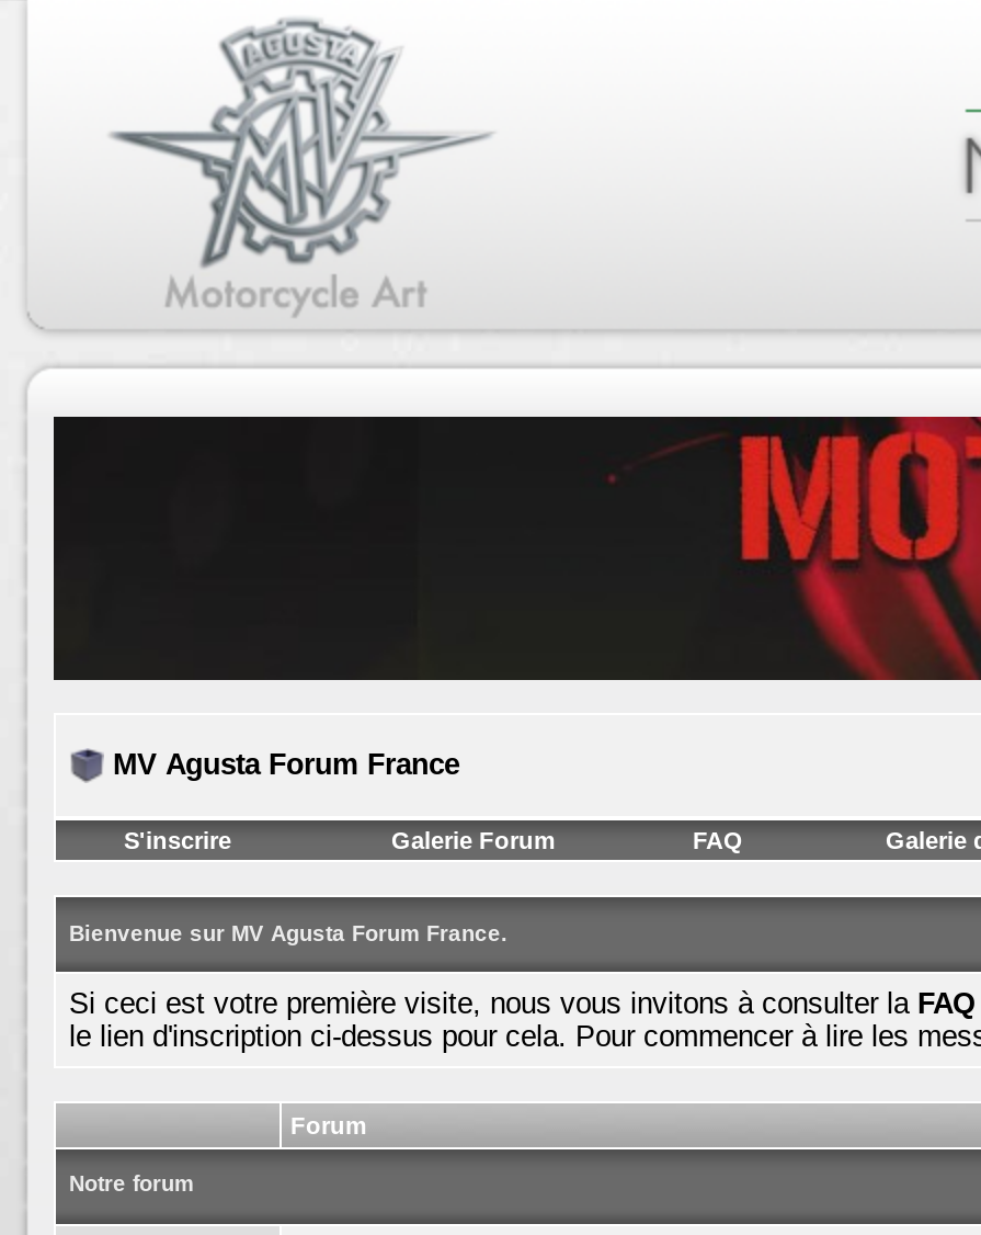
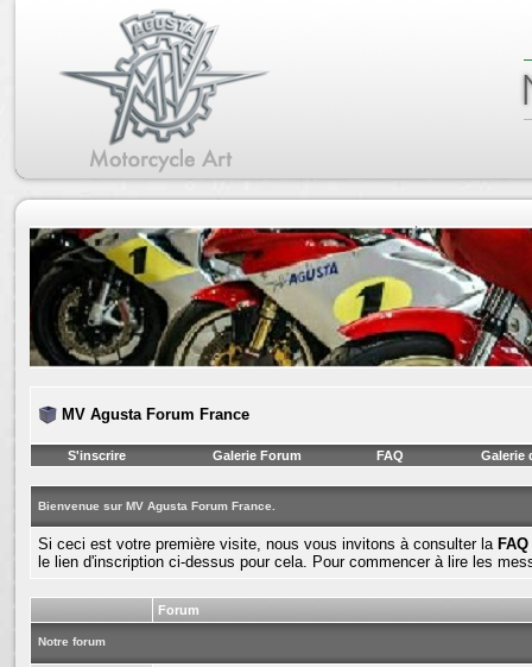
[54,415,974,682] [image] -> [30,226,528,369] [image]

